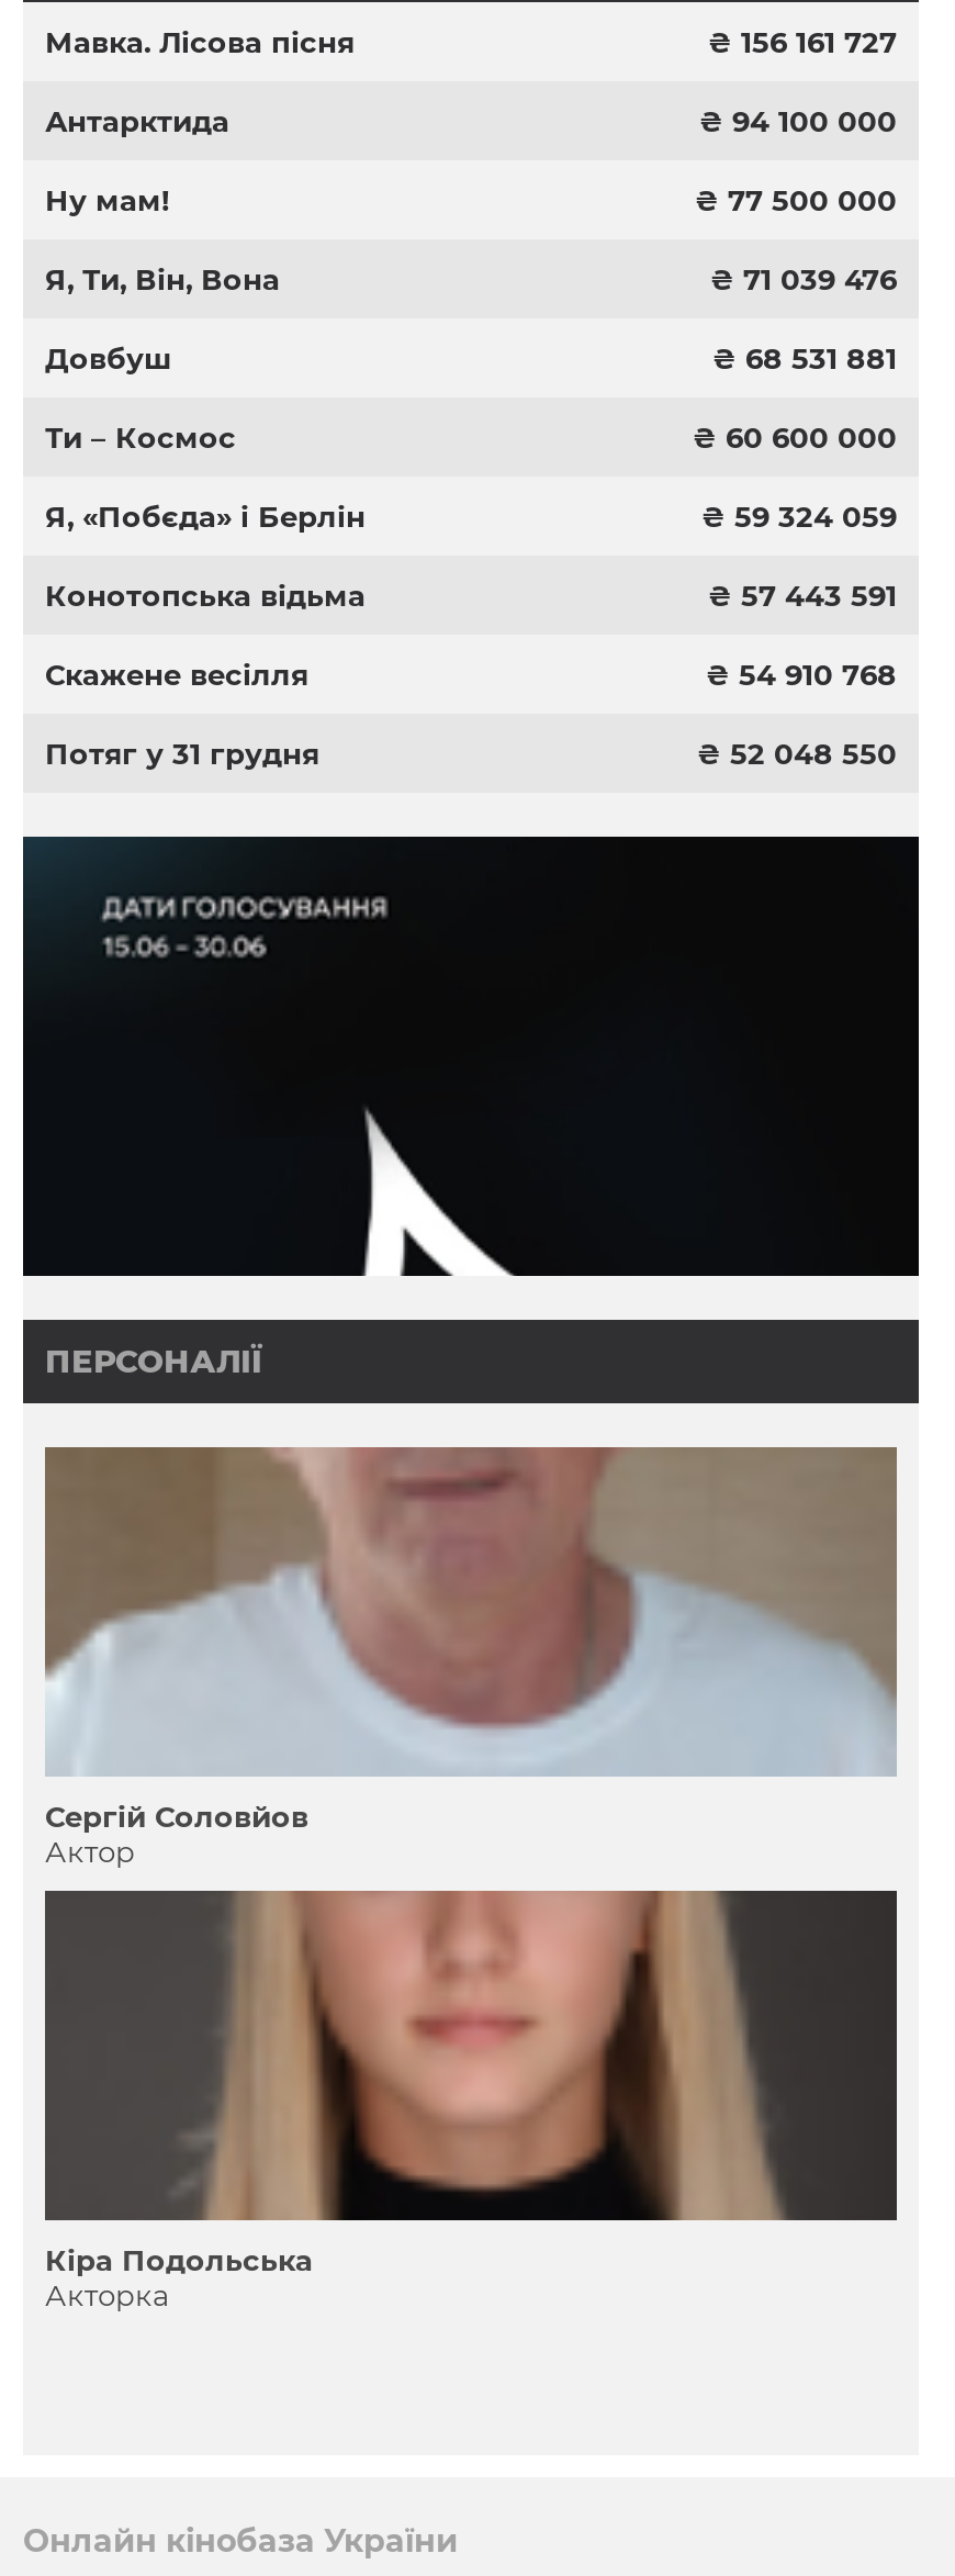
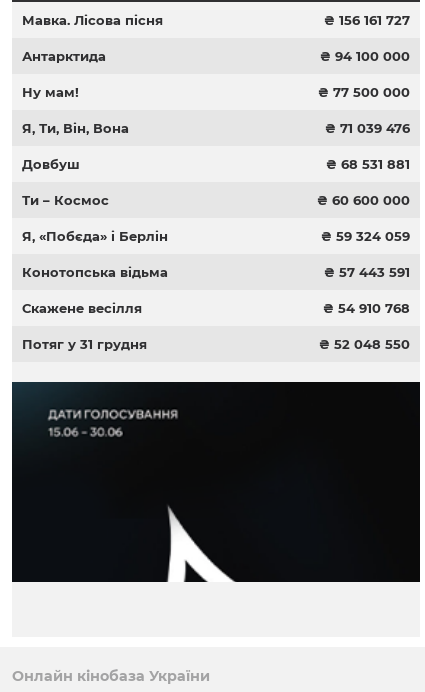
[45,1341,262,1381] ПЕРСОНАЛІЇ -> none
[43,1445,899,1868] [image] | Сергій Соловйов | Актор -> none
[43,1889,899,2312] [image] | Кіра Подольська | Акторка -> none

